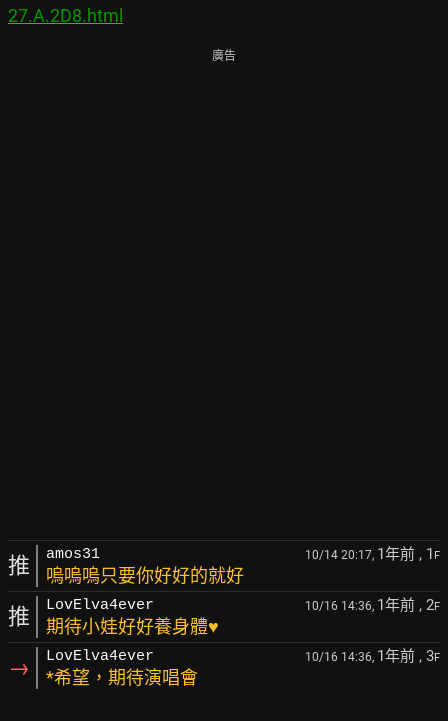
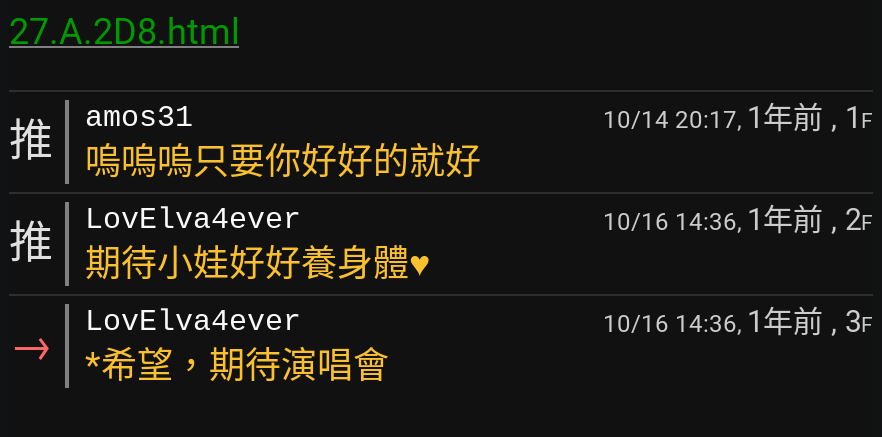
[212,49,236,63] 廣告 -> none

